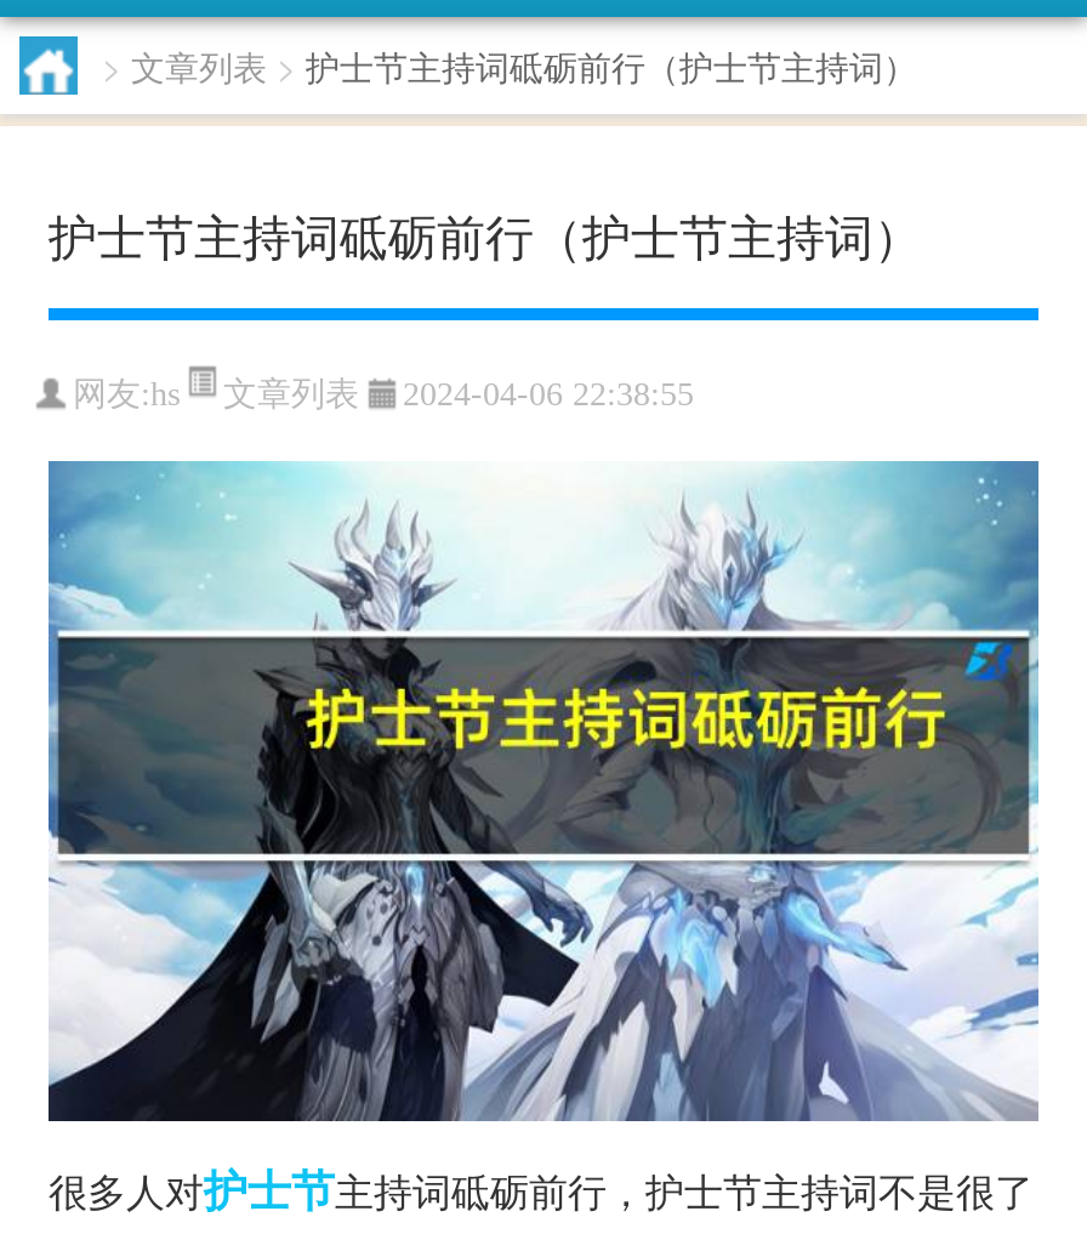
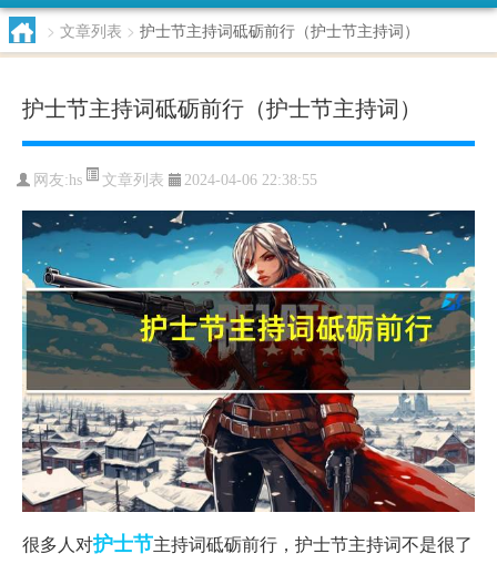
[46,459,1041,1124] [image] -> [21,209,476,513] [image]

